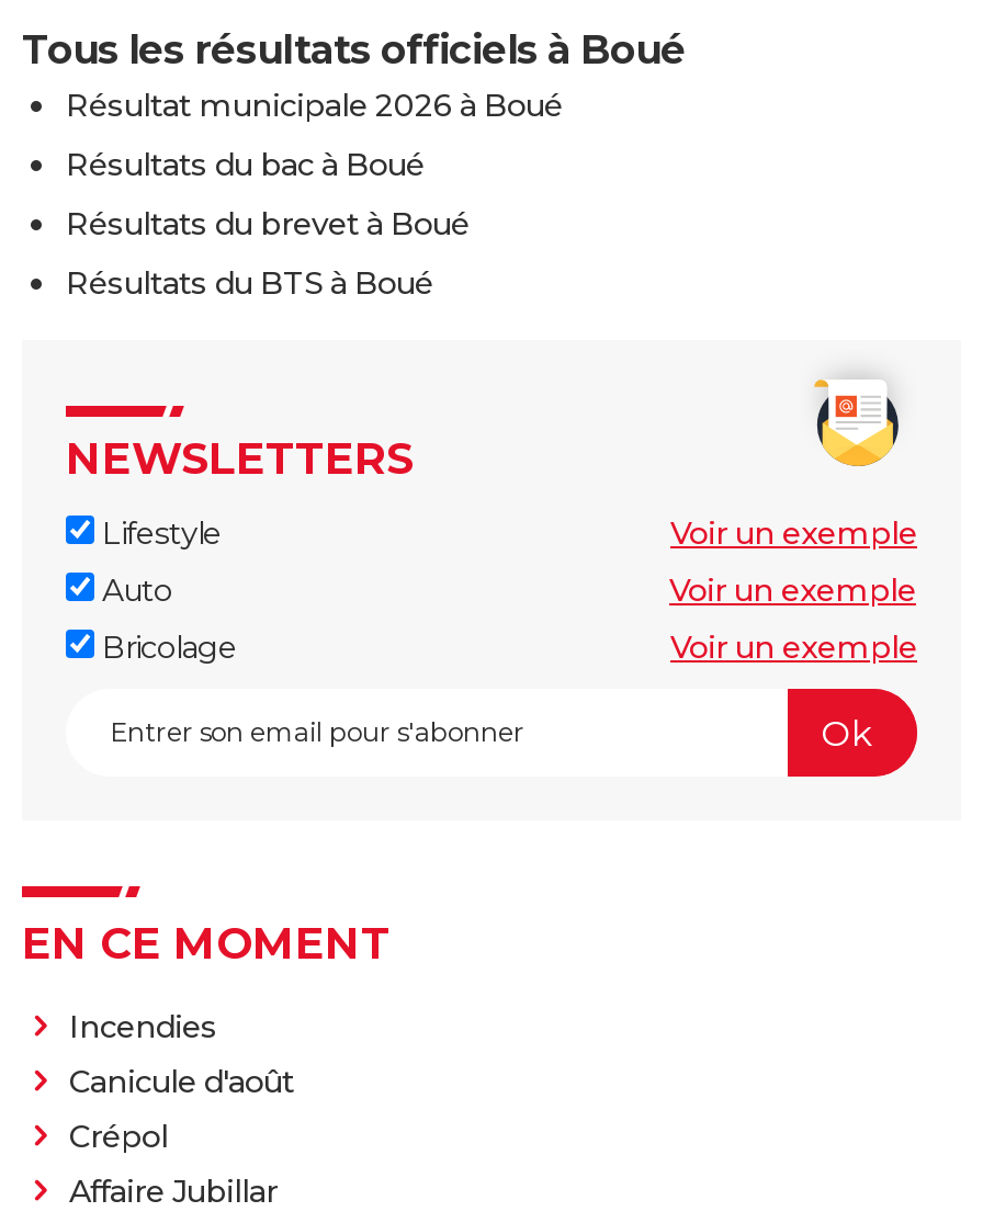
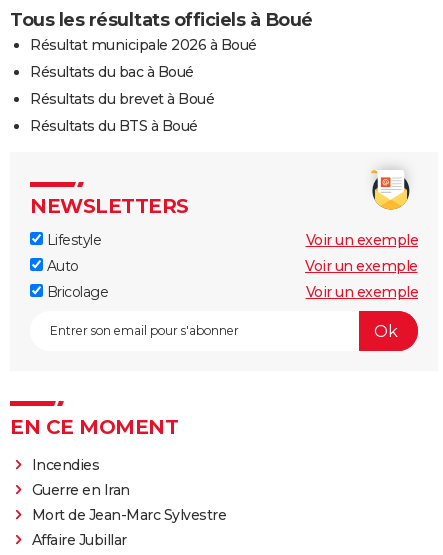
[69,1063,294,1157] Canicule d'août | Crépol -> [31,481,226,524] Guerre en Iran | Mort de Jean-Marc Sylvestre

